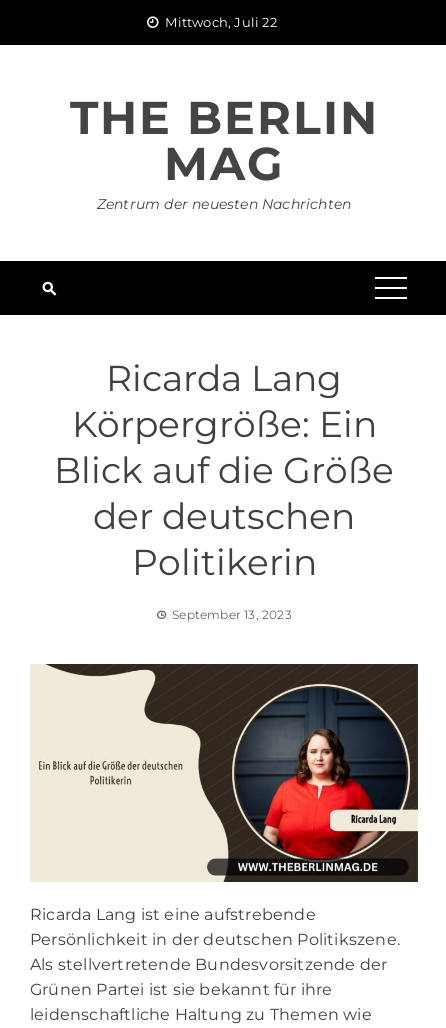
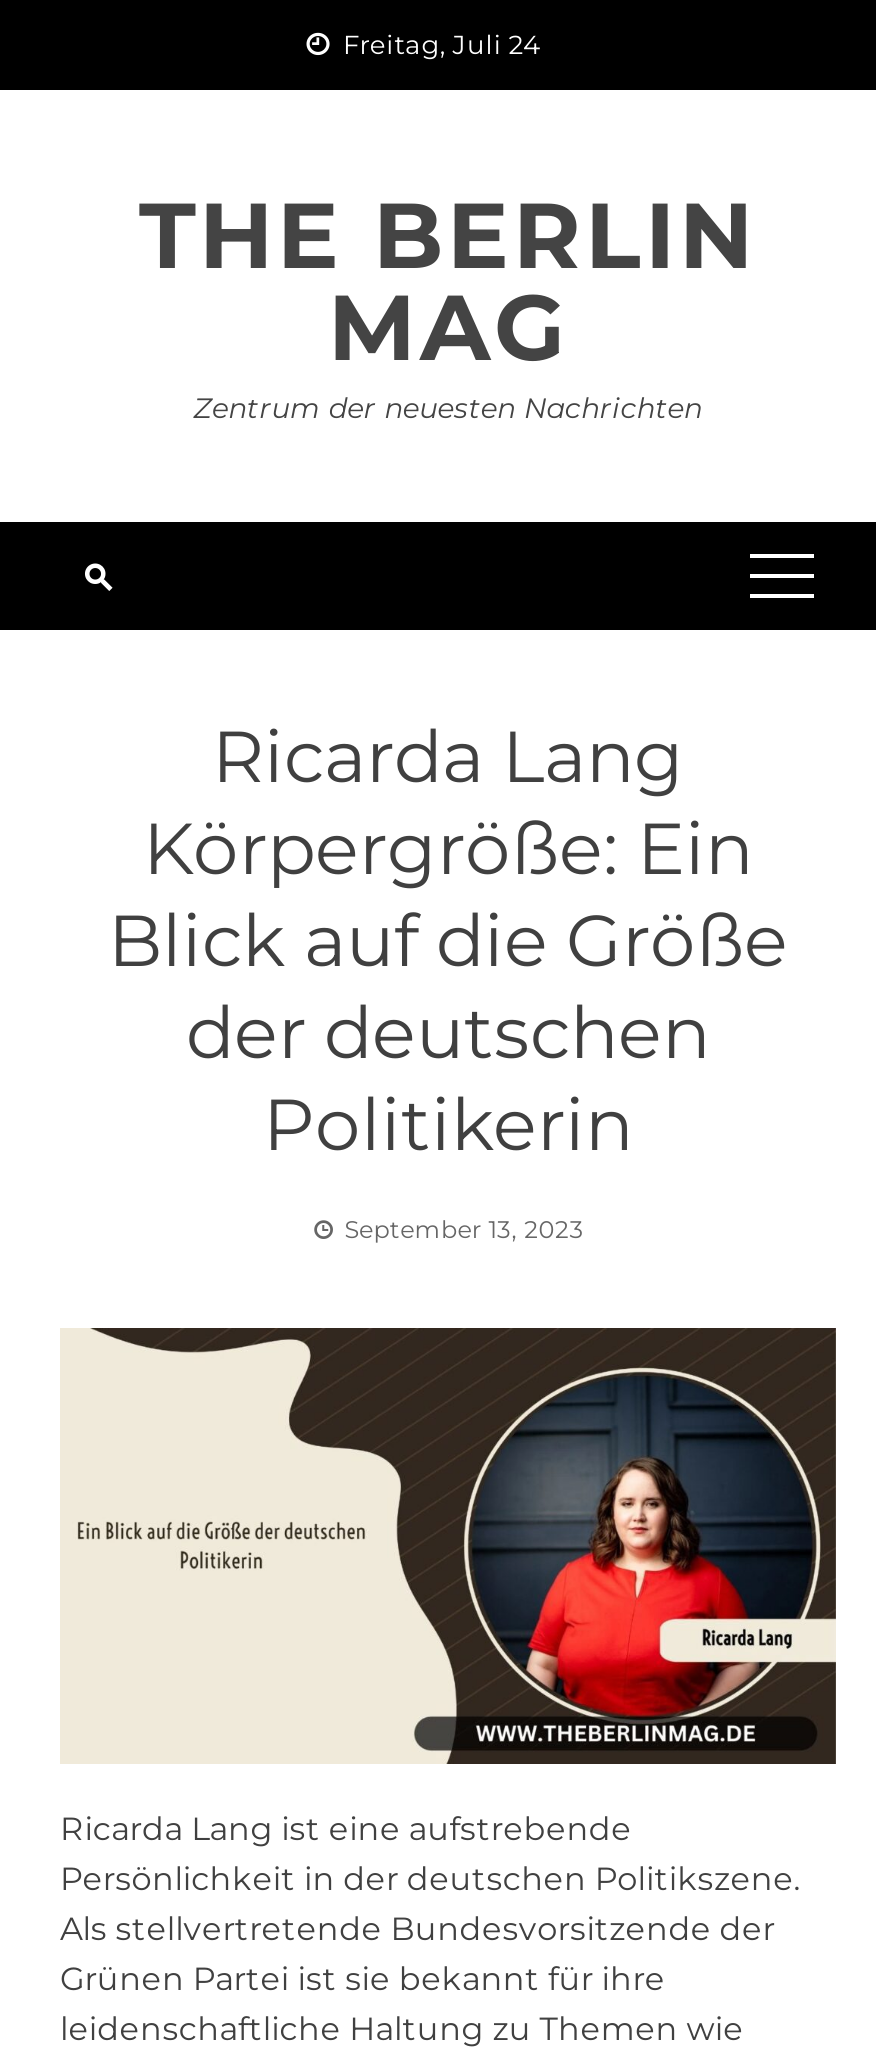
[165,14,277,30] Mittwoch, Juli 22 -> [343,28,541,60] Freitag, Juli 24

